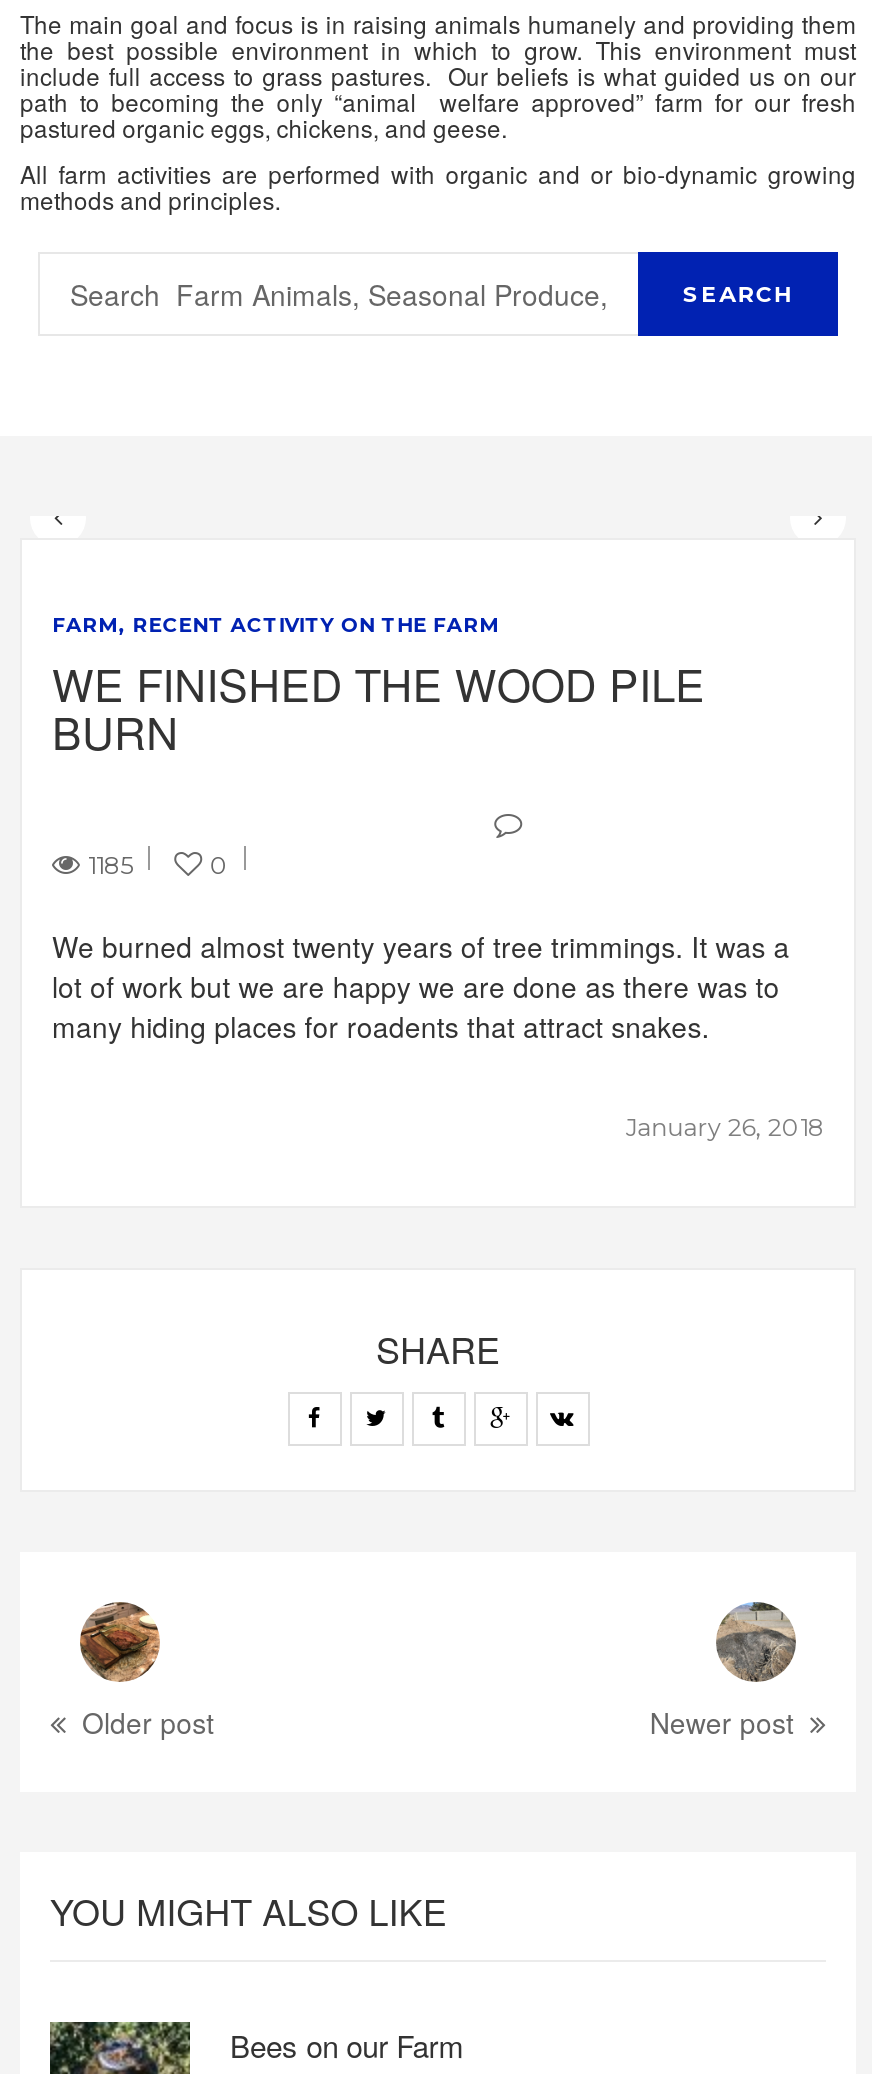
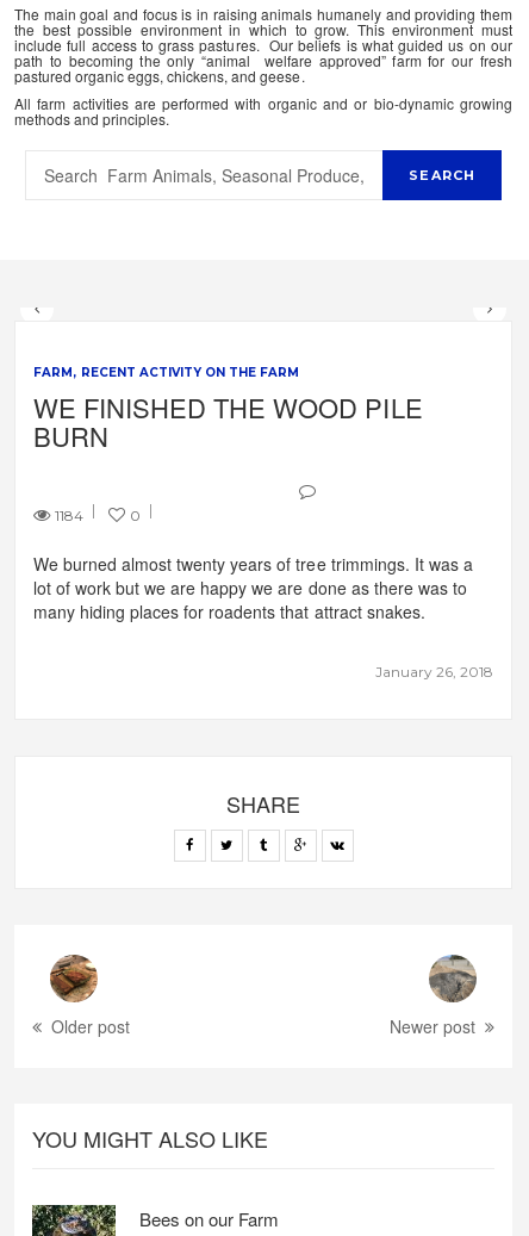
[88,850,132,880] 1185 -> [55,507,84,524] 1184

